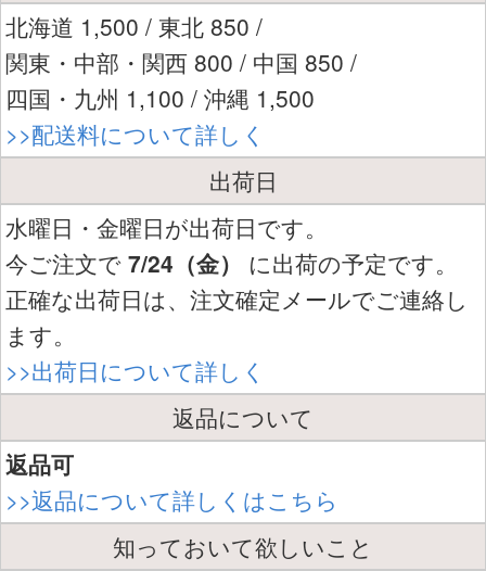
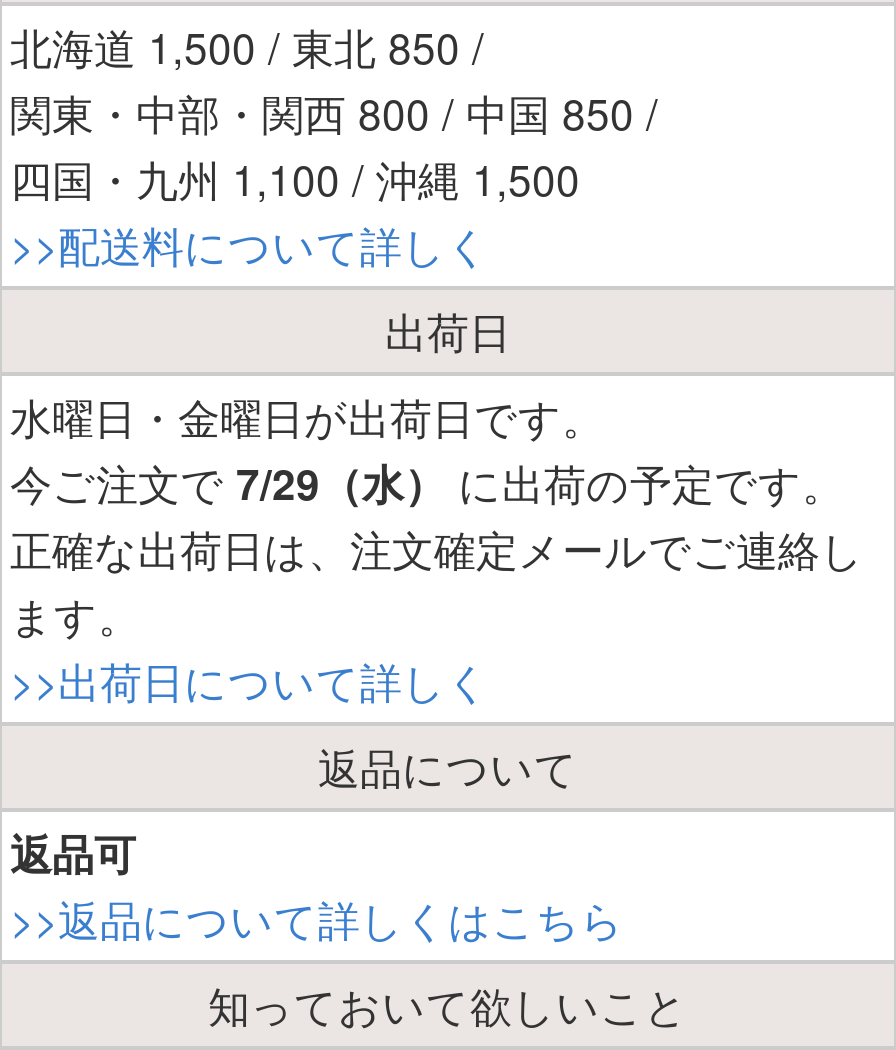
[5,247,458,279] 今ご注文で7/24（金）に出荷の予定です。 -> [10,452,844,512] 今ご注文で7/29（水）に出荷の予定です。

